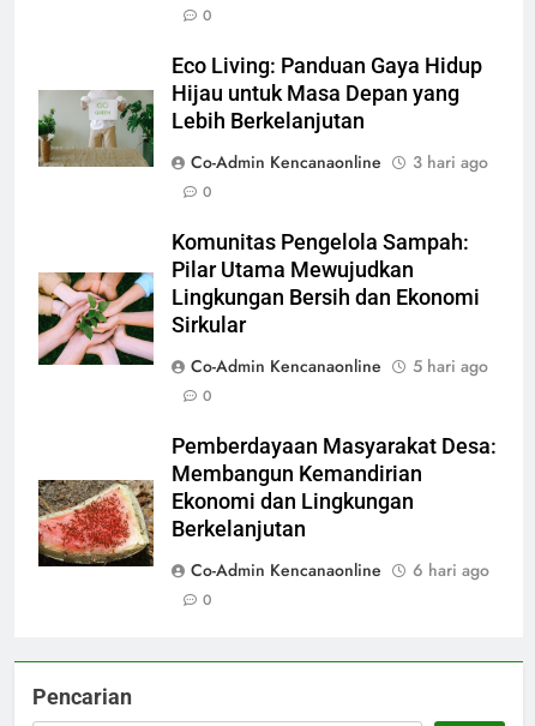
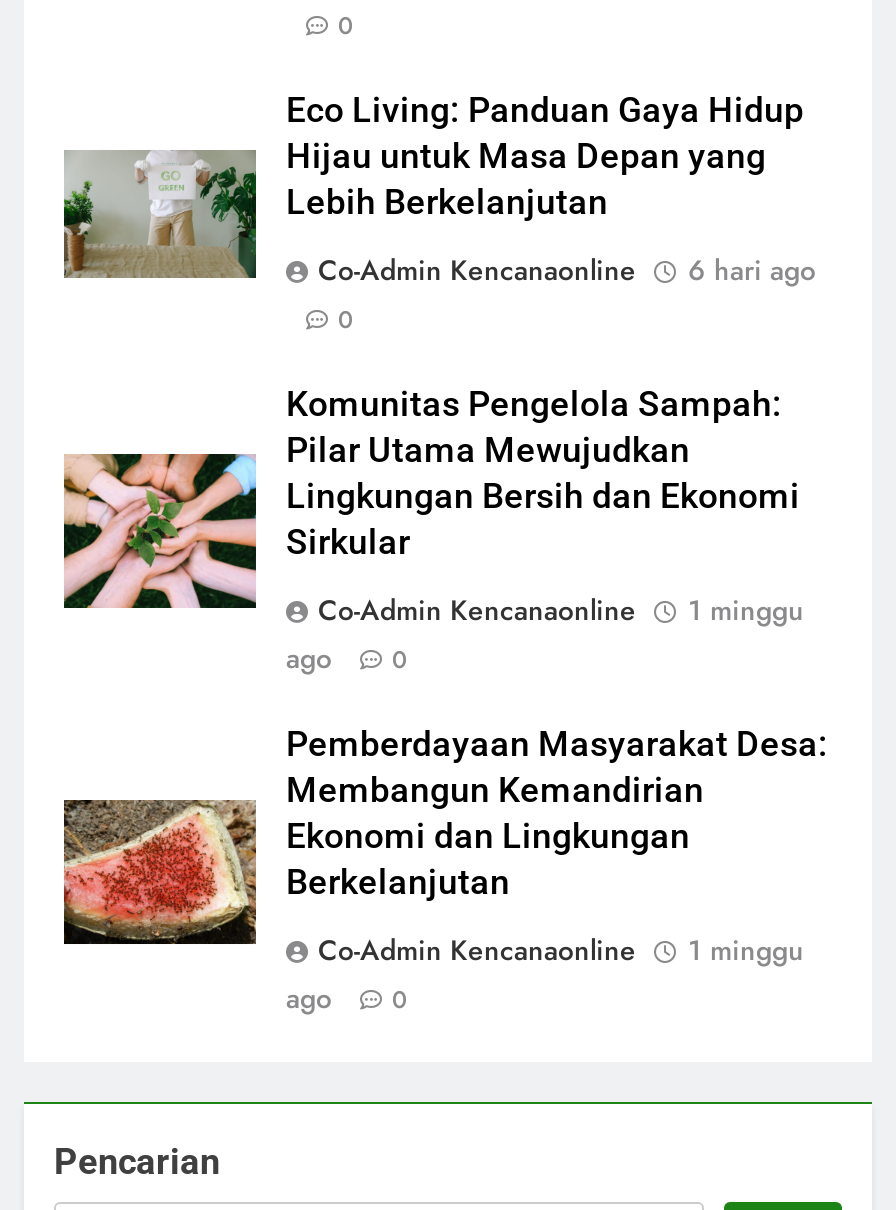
[191,150,488,174] Co-Admin Kencanaonline 3 hari ago -> [318,250,816,290] Co-Admin Kencanaonline 6 hari ago
[413,354,488,378] 5 hari ago -> [286,590,804,678] 1 minggu | ago
[413,558,489,582] 6 hari ago -> [286,930,804,1018] 1 minggu | ago

